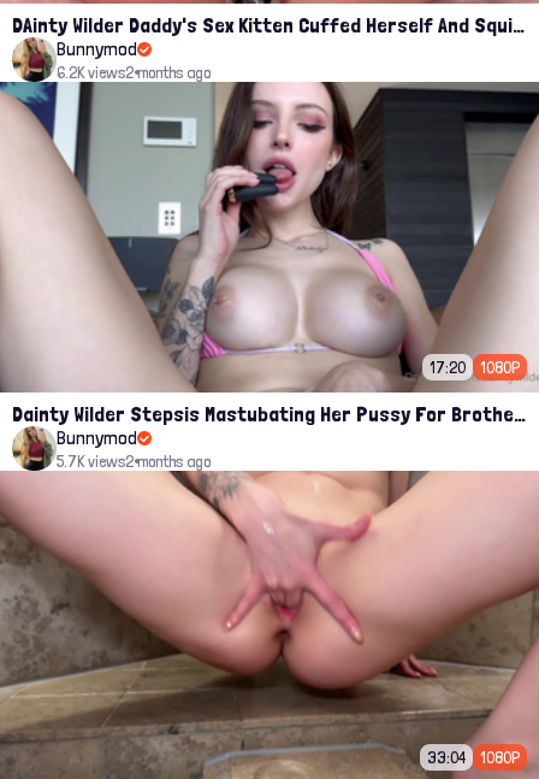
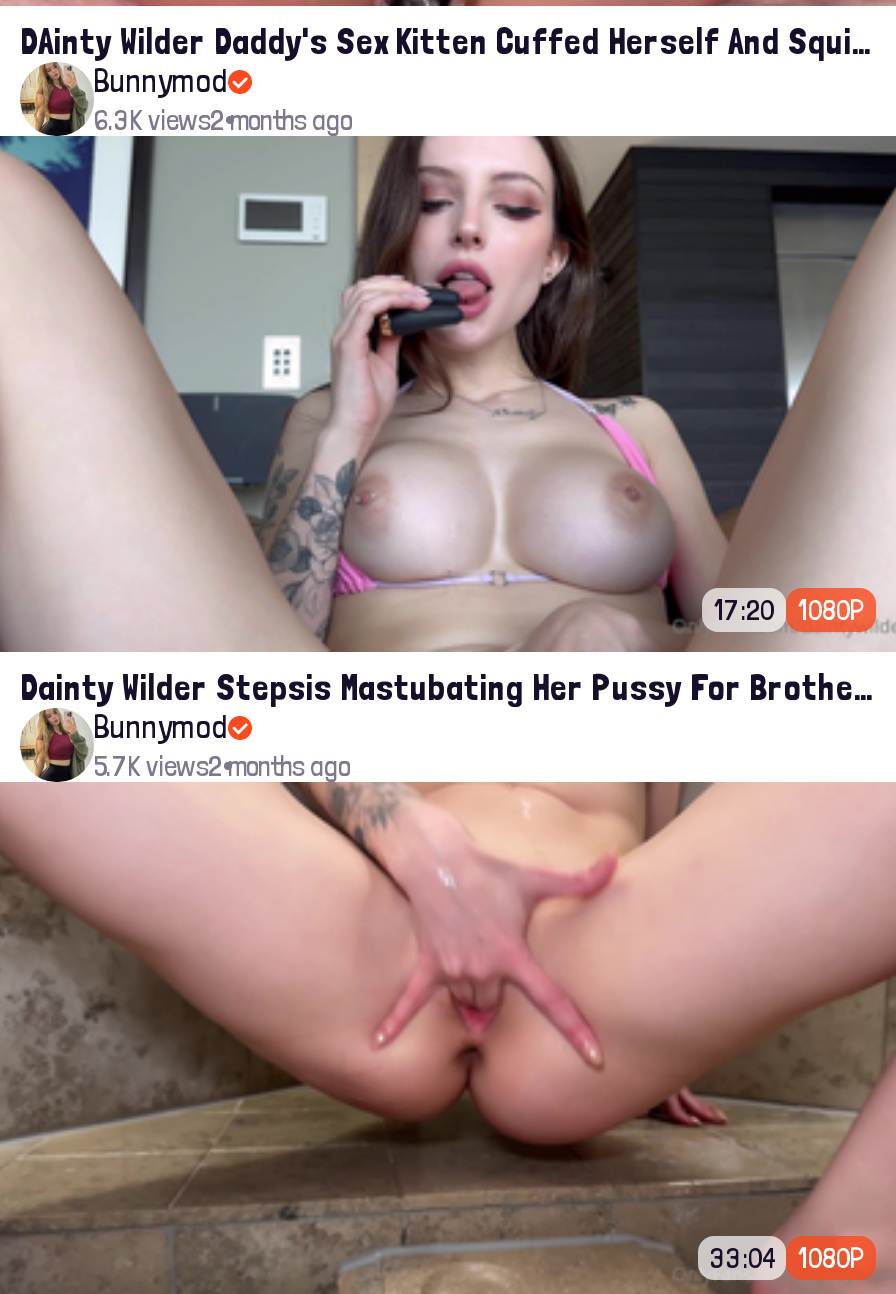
[57,63,211,82] 6.2K views2 months ago -> [94,104,352,136] 6.3K views2 months ago

